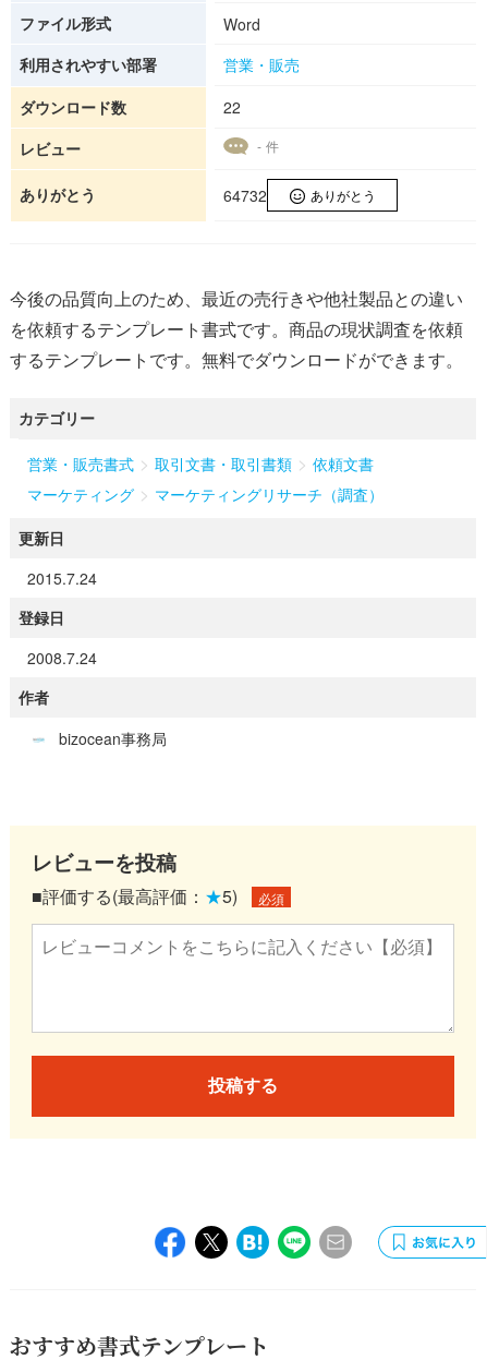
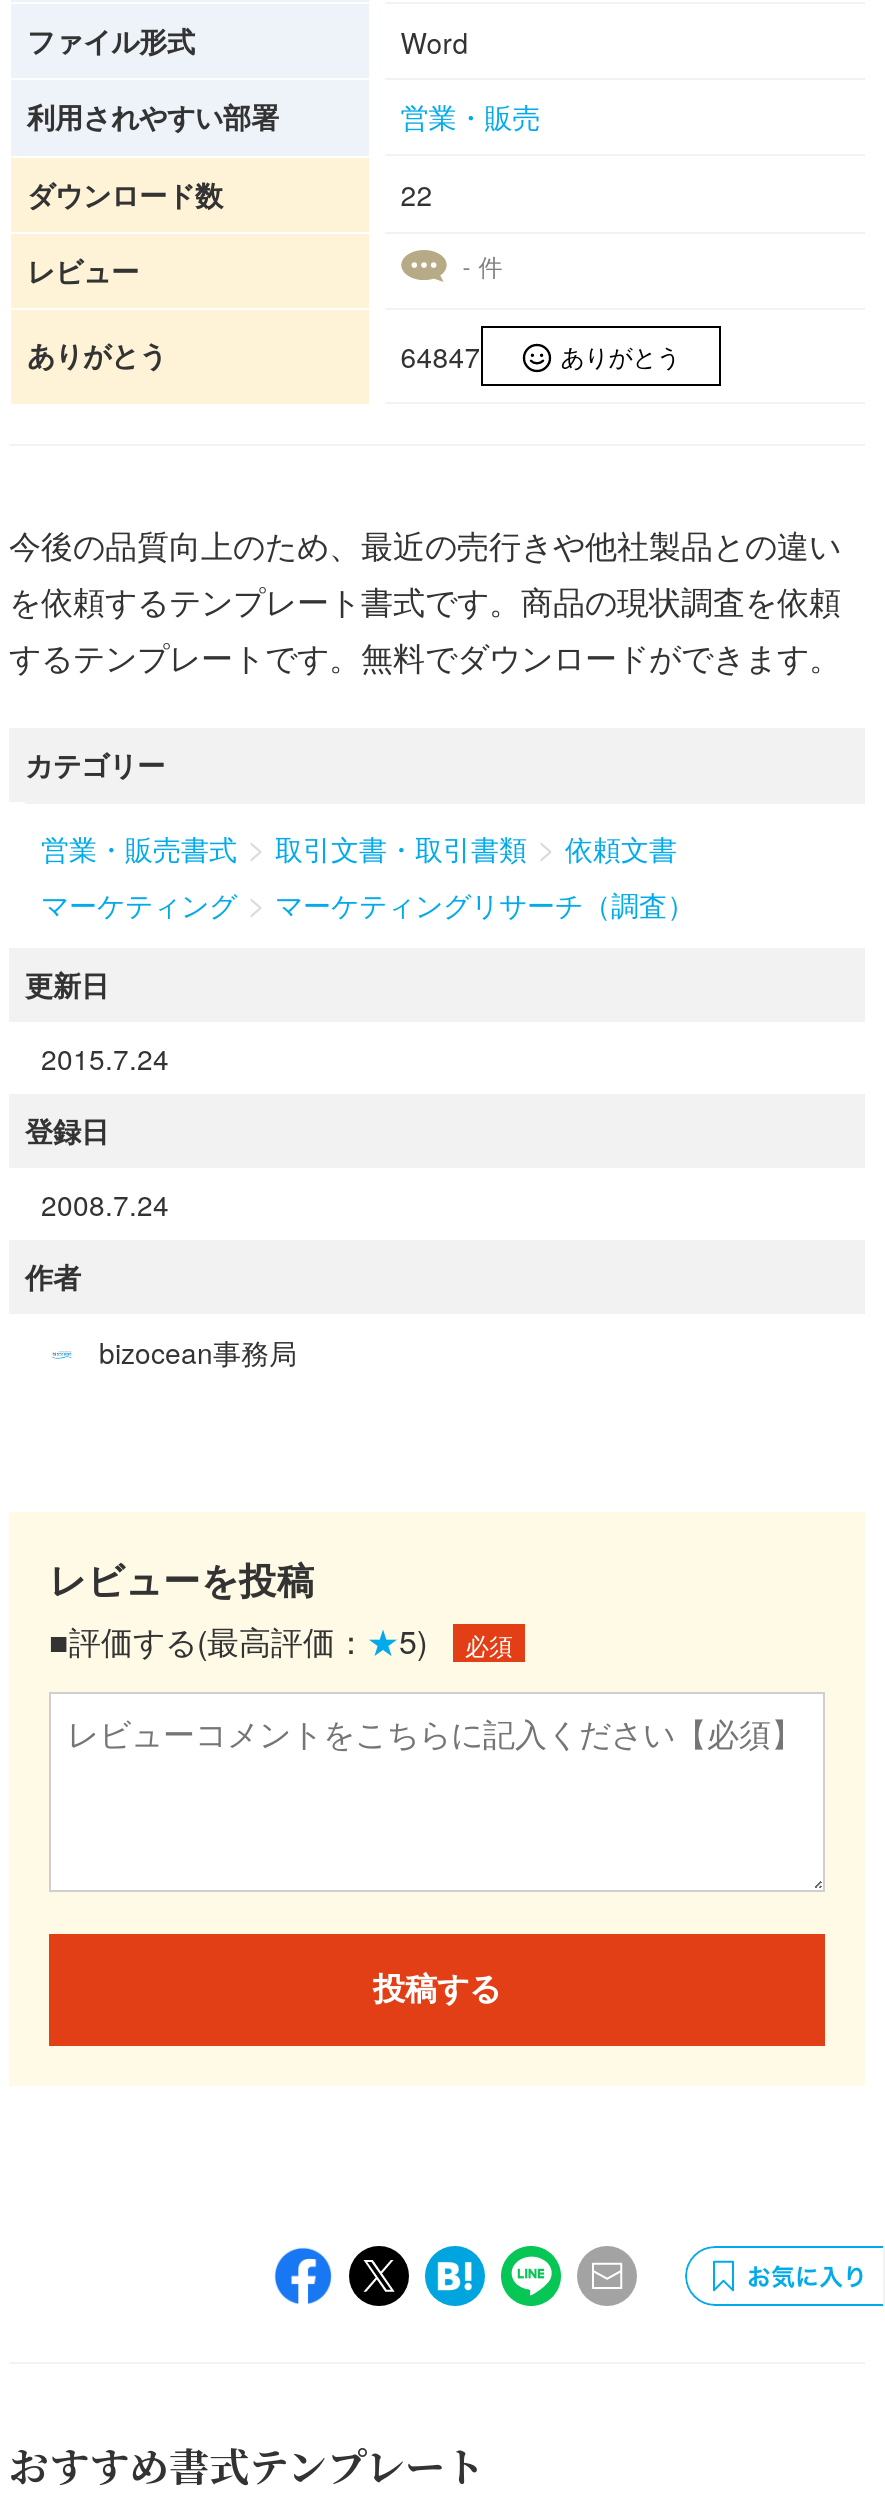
[223,185,267,206] 64732 -> [401,336,481,376] 64847

